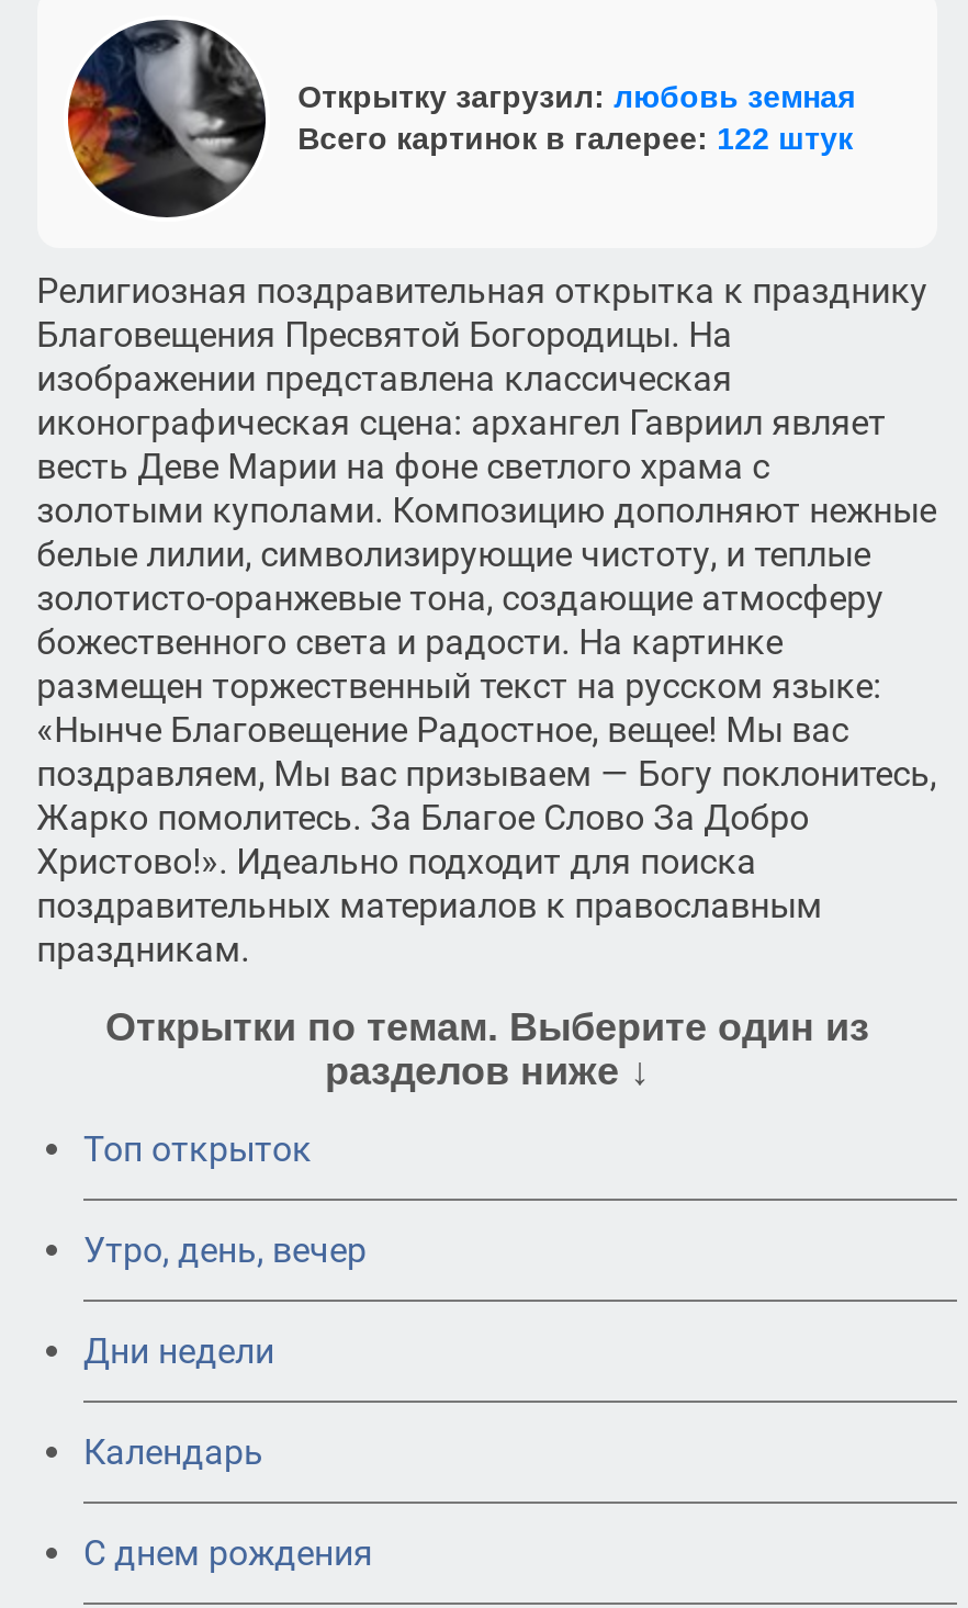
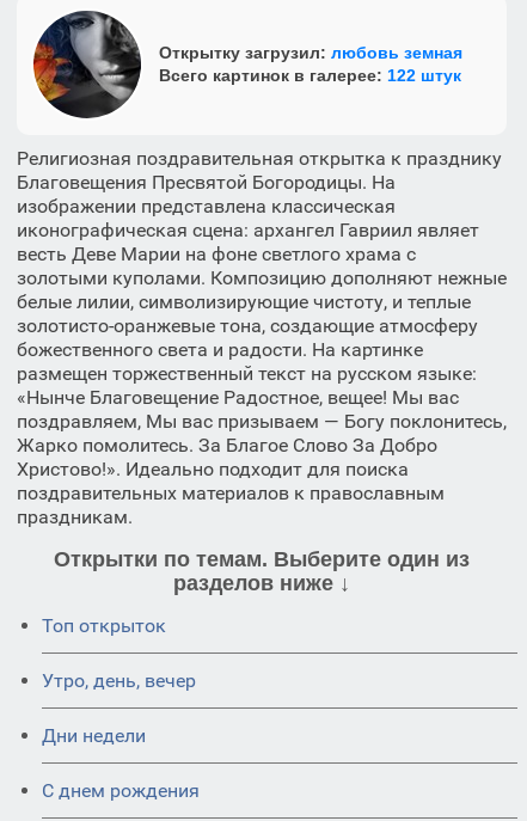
[83,1431,263,1473] Календарь -> none

